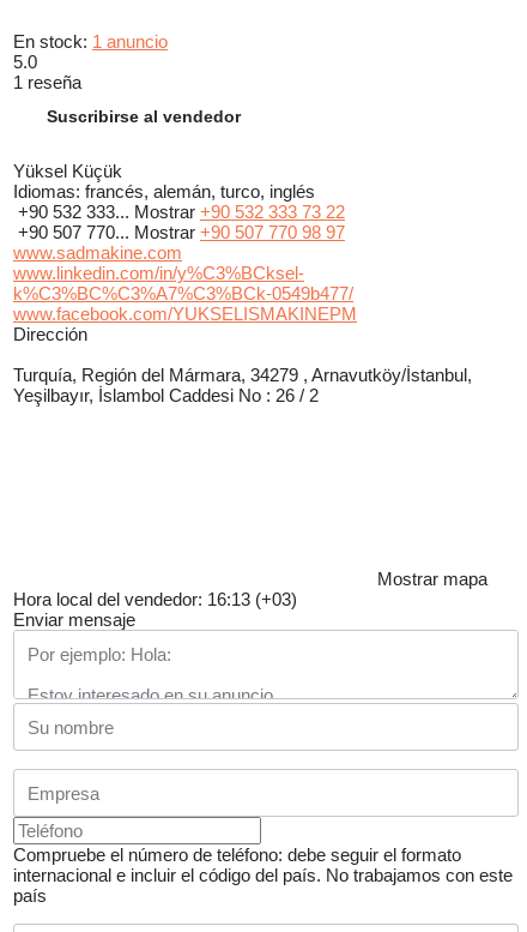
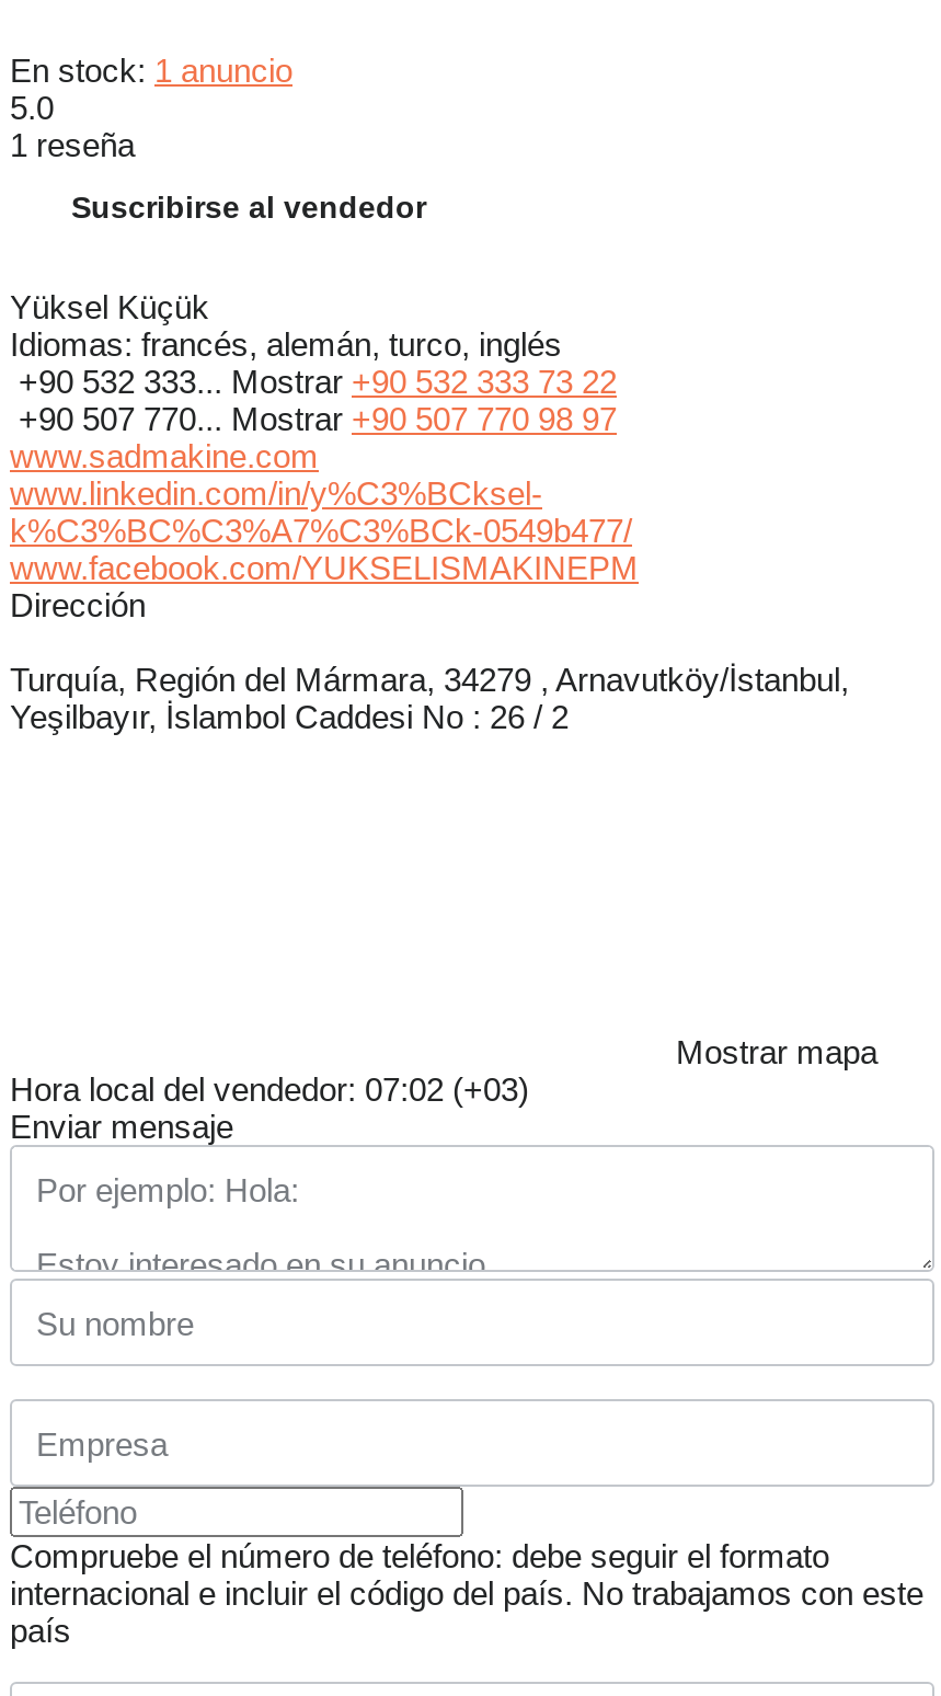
[13,589,297,609] Hora local del vendedor: 16:13 (+03) -> [10,1071,529,1108] Hora local del vendedor: 07:02 (+03)

